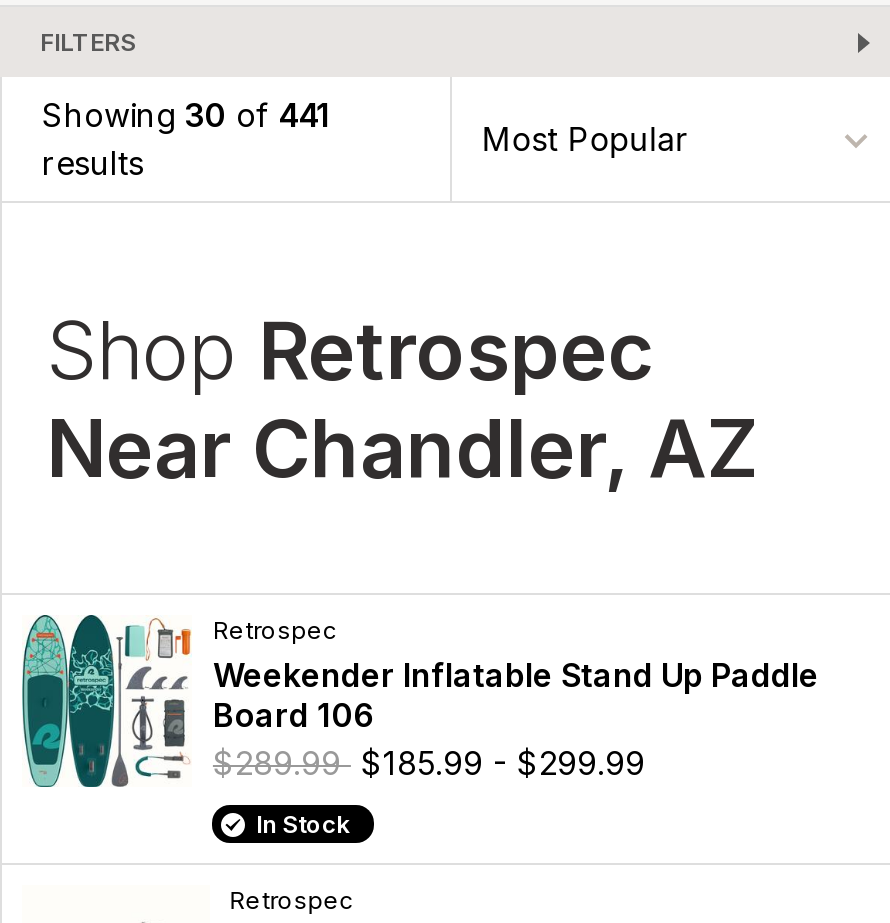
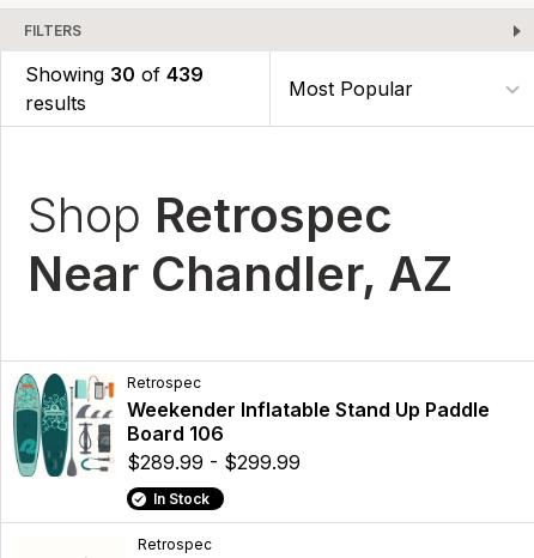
[42,95,330,135] Showing 30 of 441 -> [25,62,204,86] Showing 30 of 439
[213,744,645,784] $289.99 $185.99 - $299.99 -> [128,451,301,475] $289.99 - $299.99

